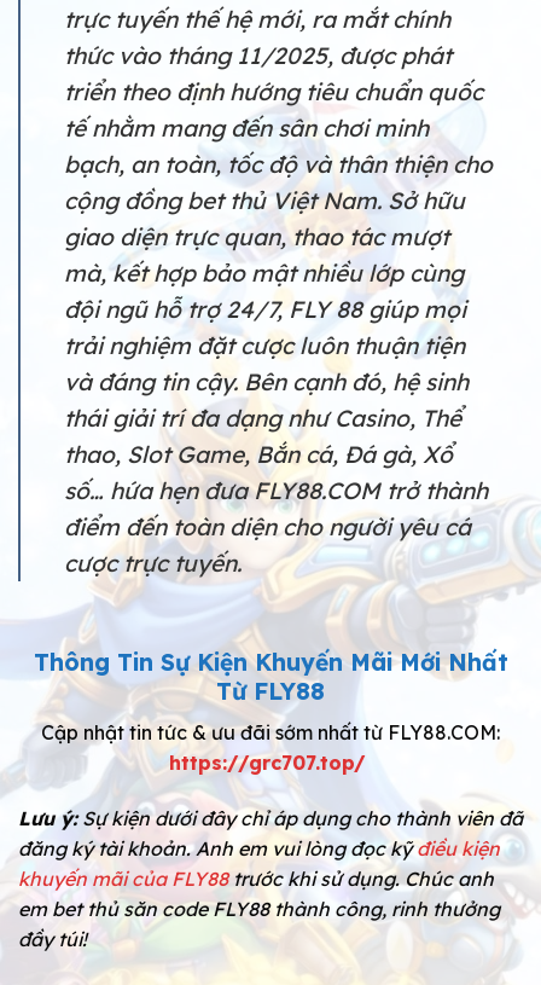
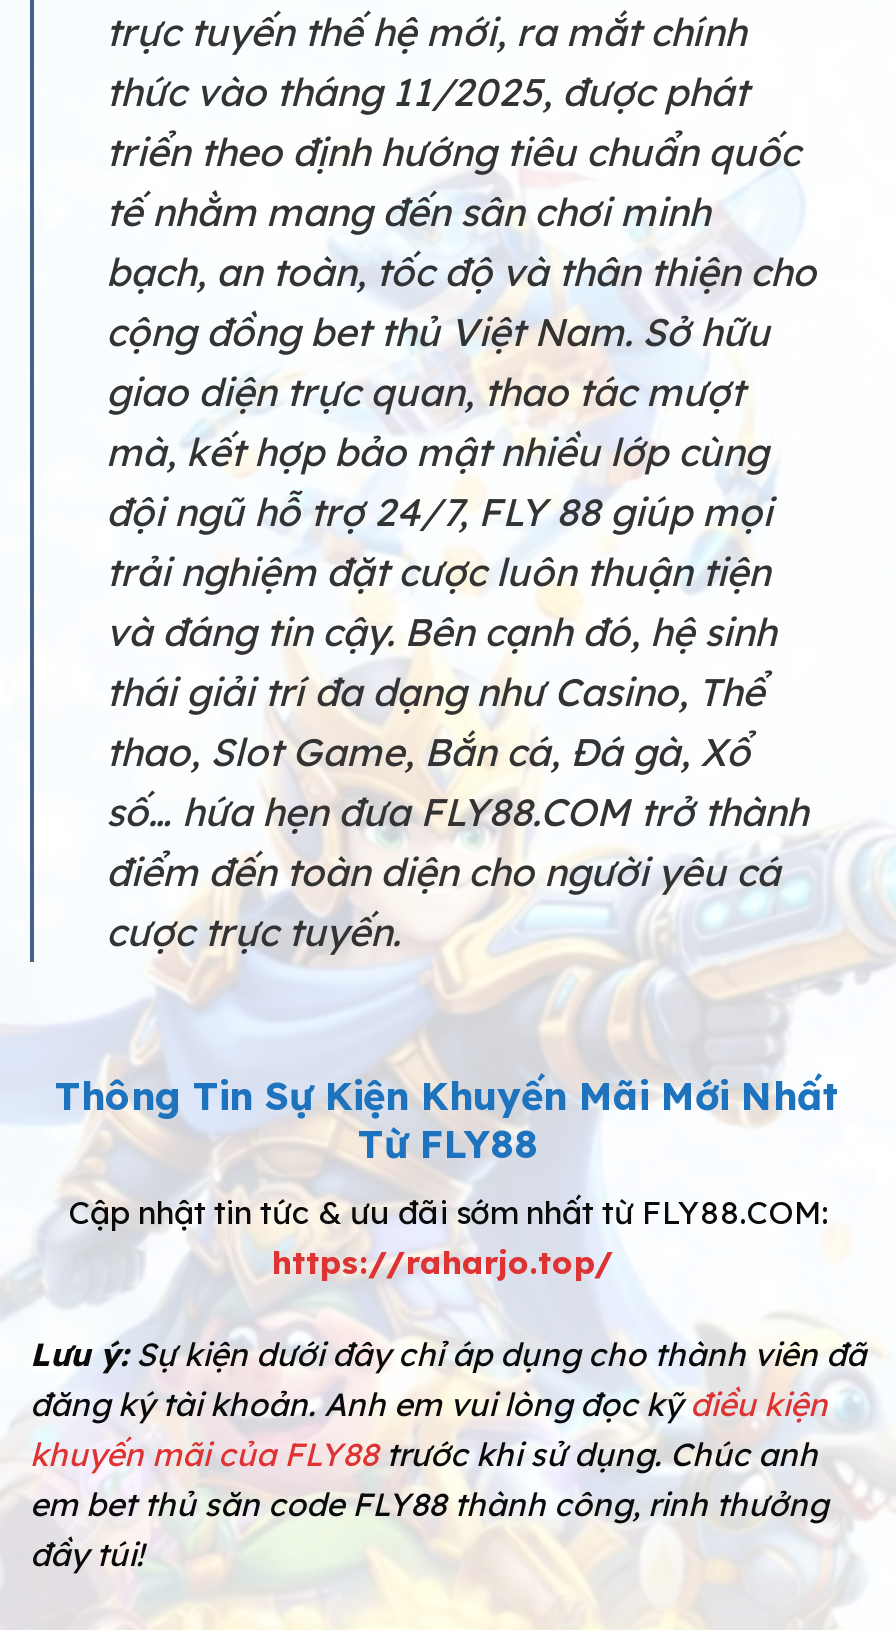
[169,750,366,774] https://grc707.top/ -> [272,1242,614,1282] https://raharjo.top/

